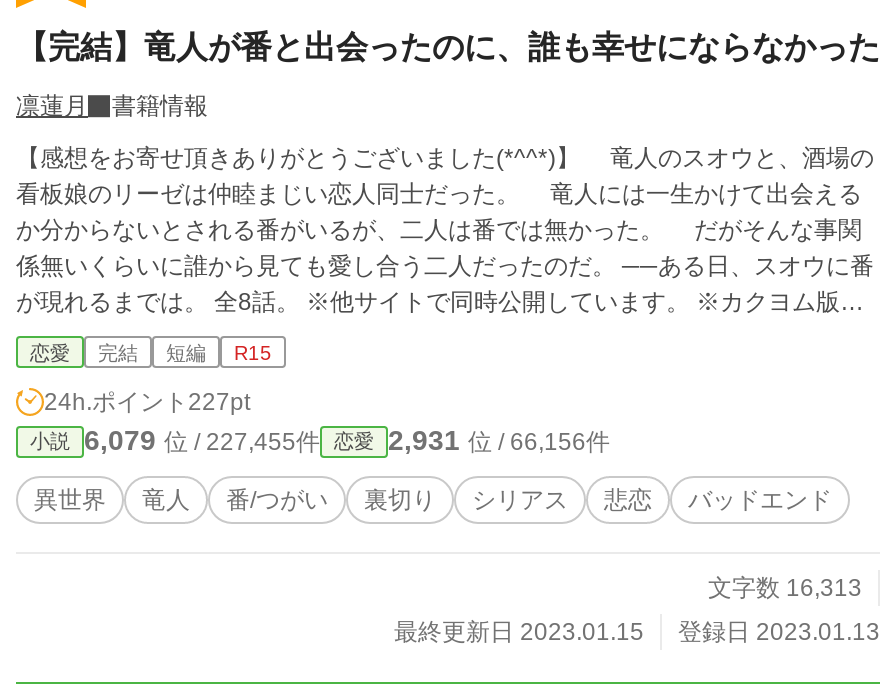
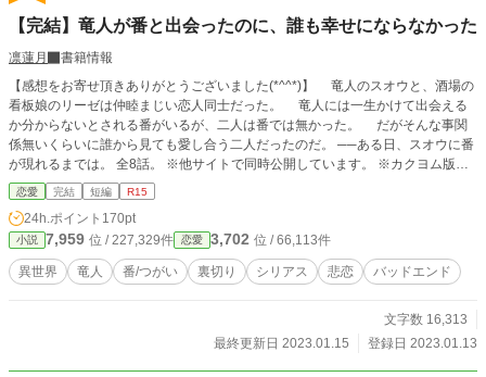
[44,388,250,416] 24h.ポイント227pt -> [24,211,136,226] 24h.ポイント170pt
[84,424,320,456] 6,079位 / 227,455件 -> [46,230,174,248] 7,959位 / 227,329件
[388,424,610,456] 2,931位 / 66,156件 -> [210,230,331,248] 3,702位 / 66,113件

